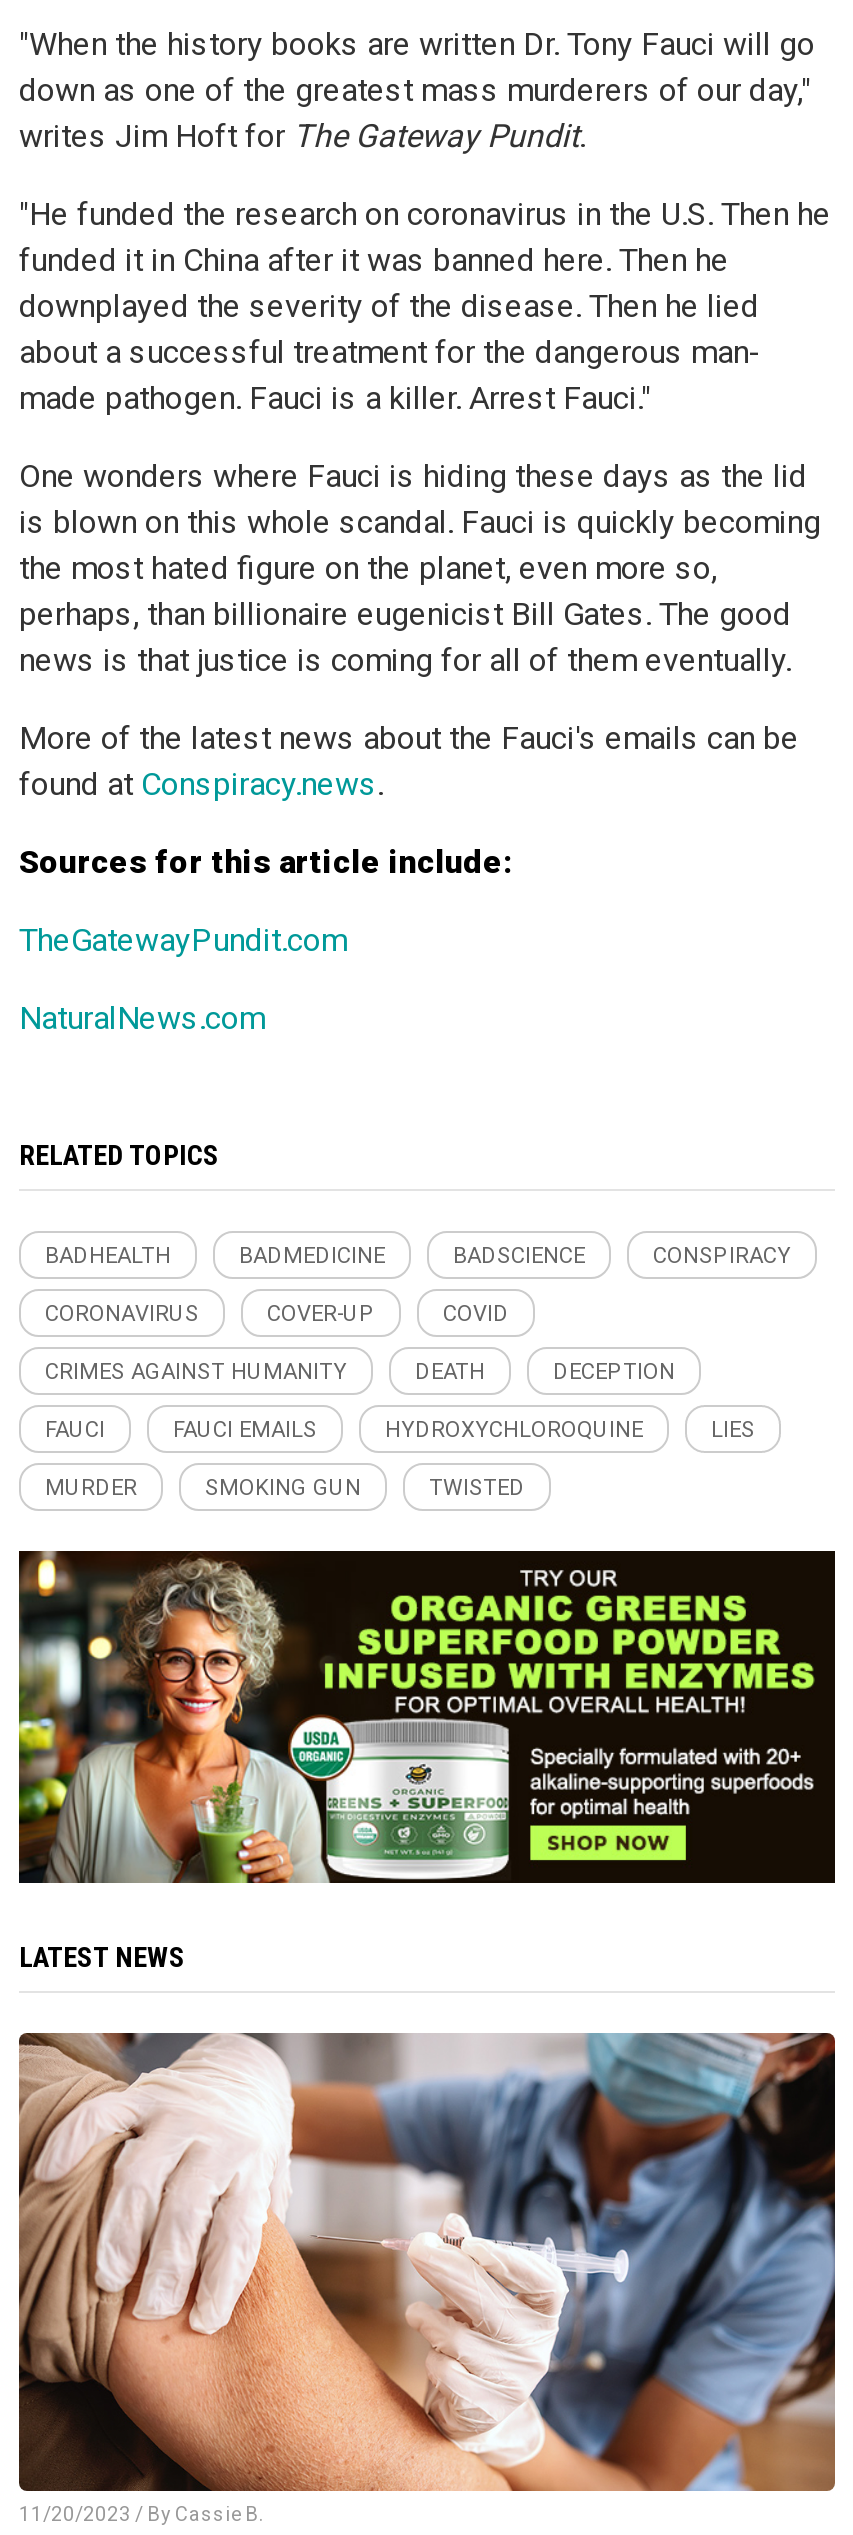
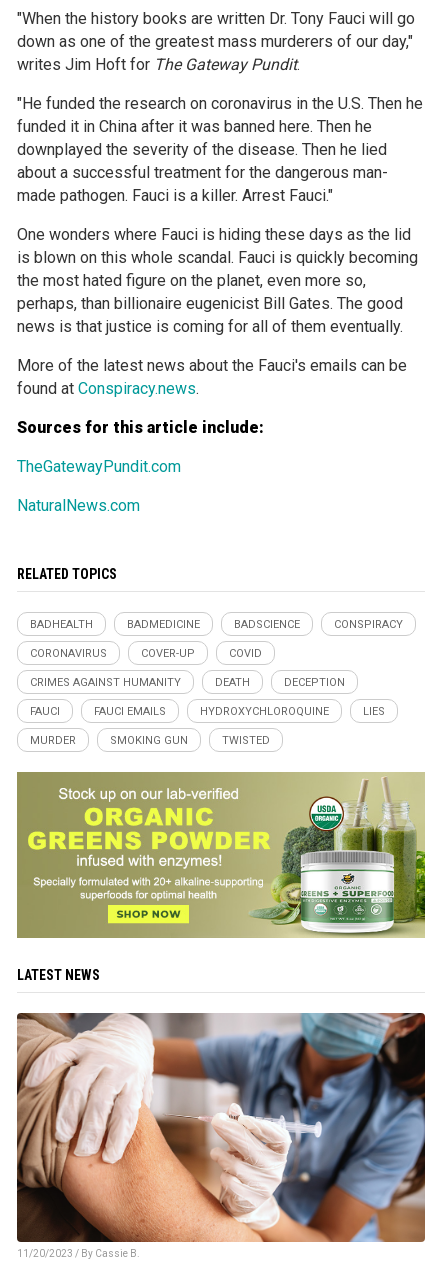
[17,1549,837,1885] [image] -> [16,771,426,939] [image]

